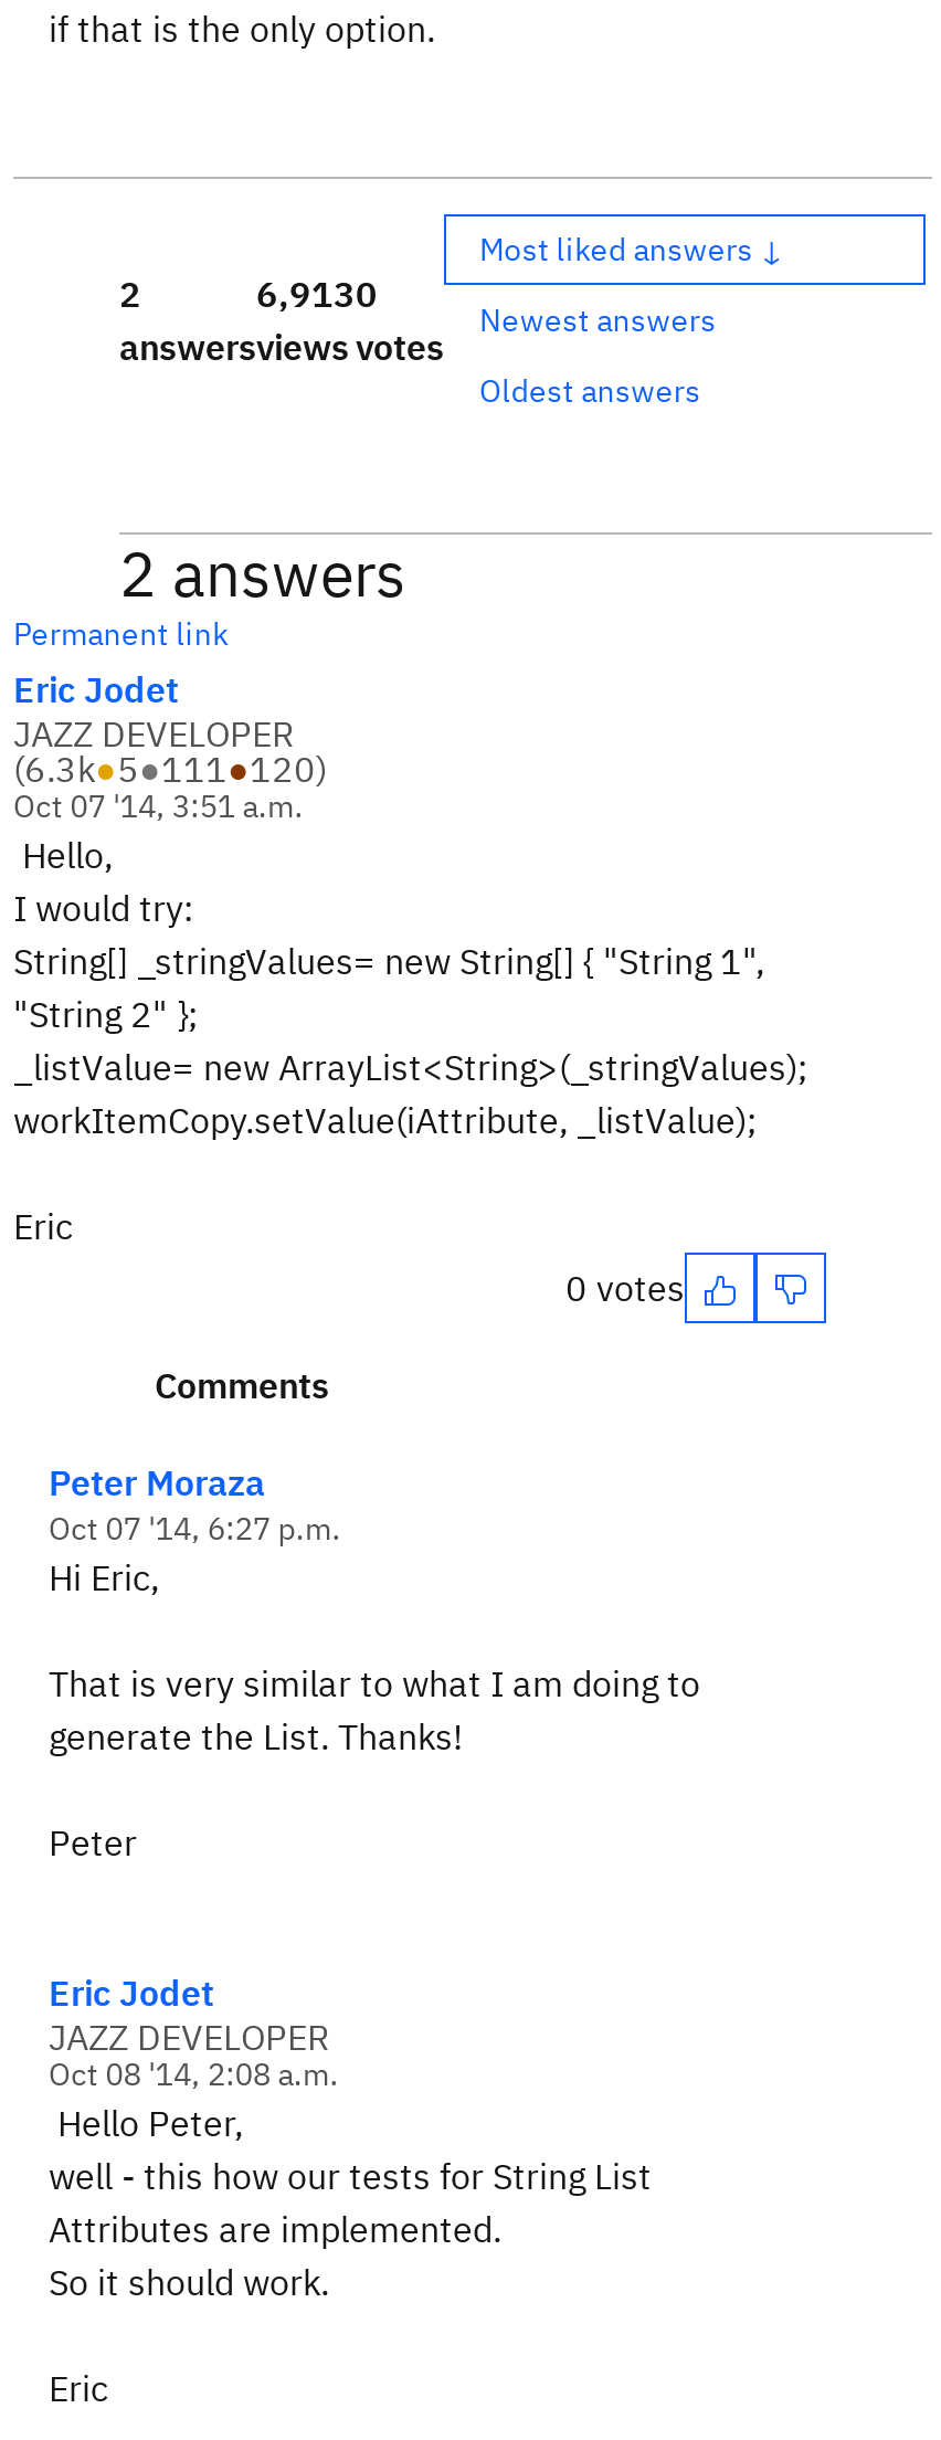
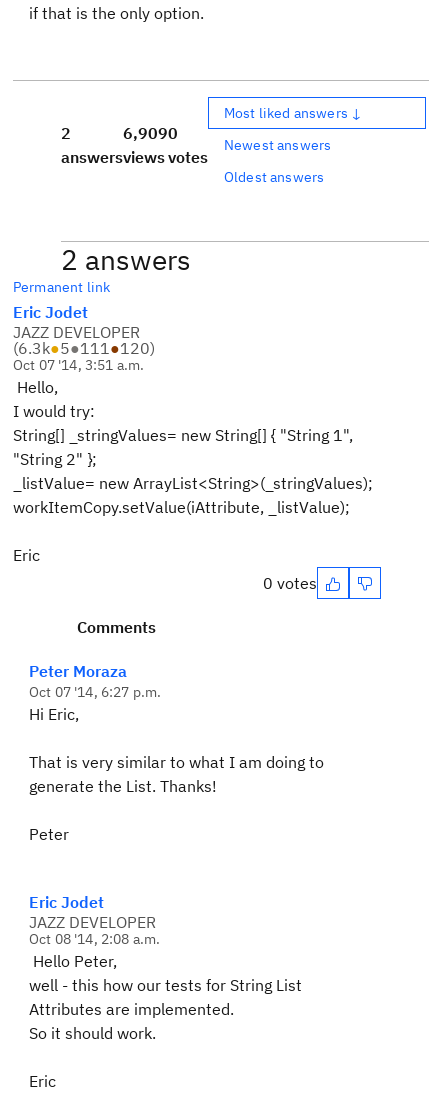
[256,272,378,316] 6,913 0 -> [123,123,178,143] 6,909 0

